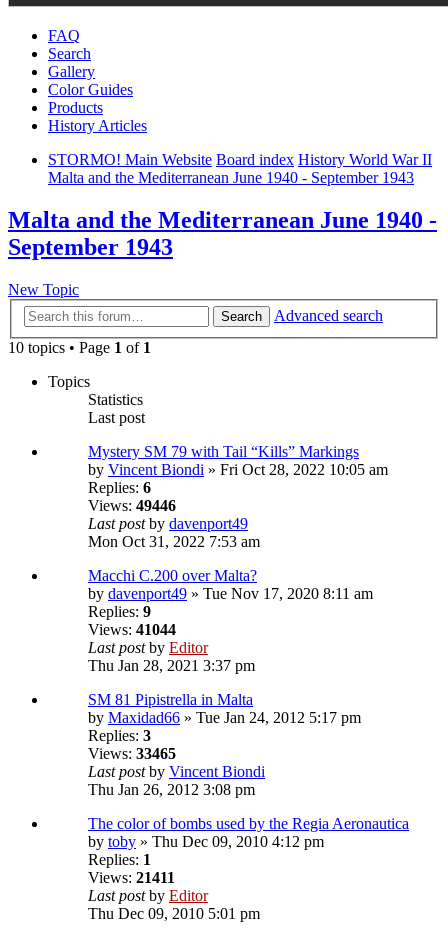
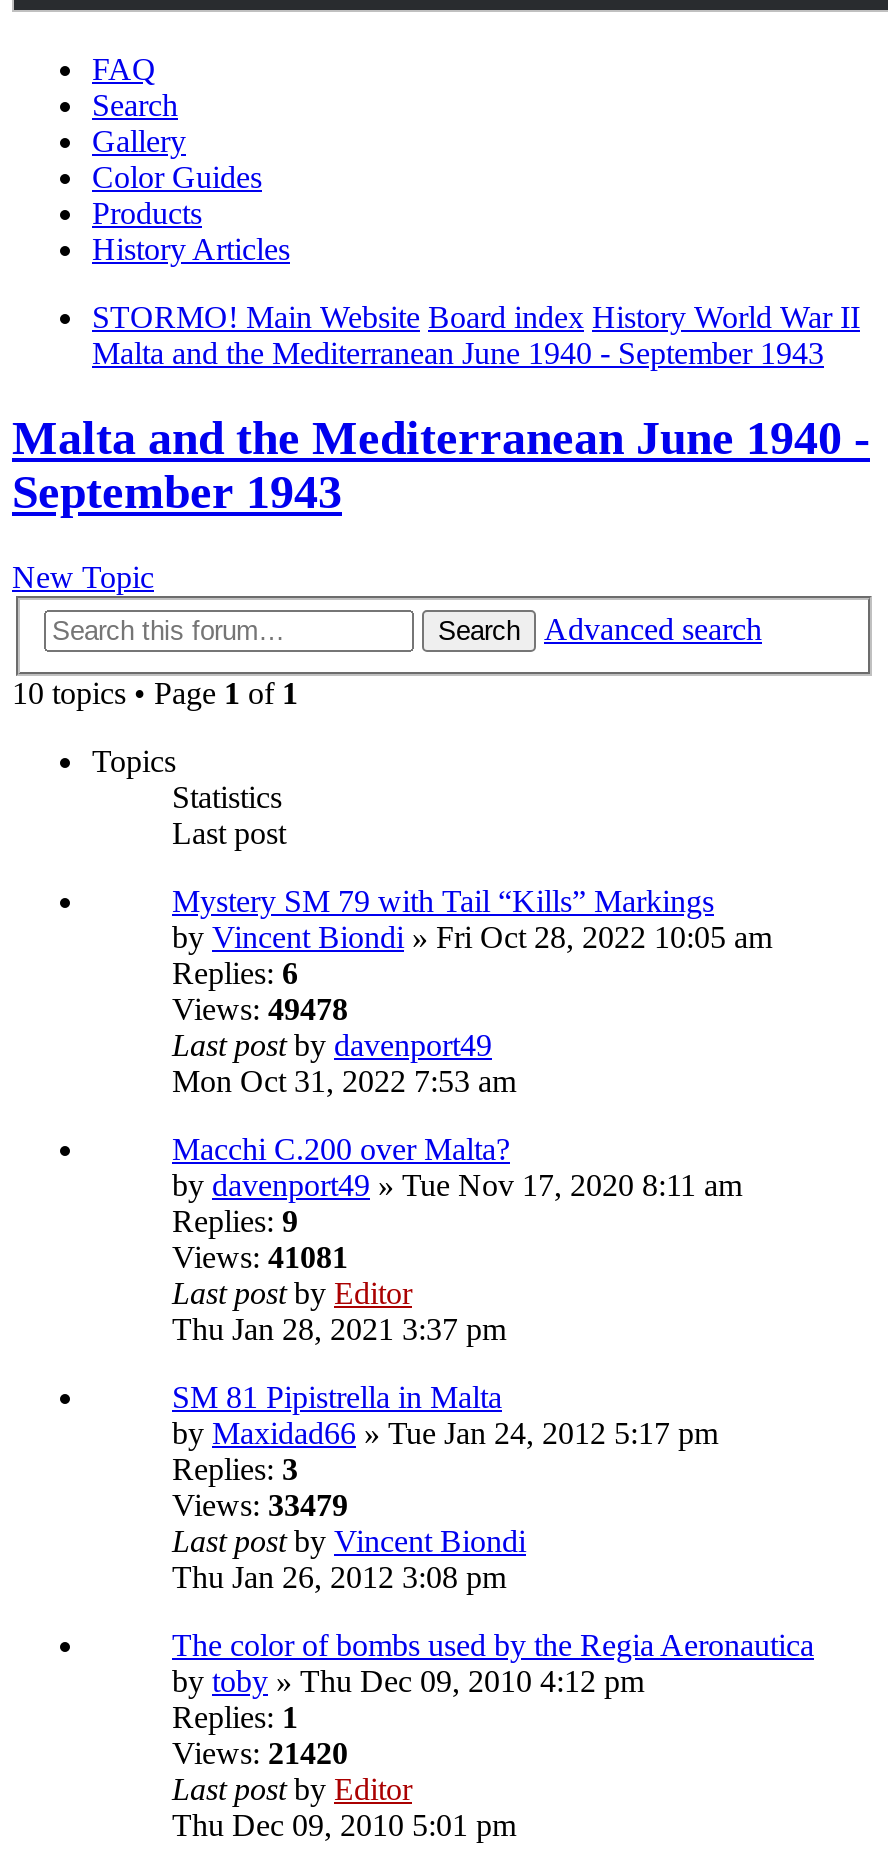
[88,497,176,514] Views: 49446 -> [172,993,348,1027] Views: 49478
[88,621,176,638] Views: 41044 -> [172,1241,348,1275] Views: 41081
[88,745,176,762] Views: 33465 -> [172,1489,348,1523] Views: 33479
[88,869,175,886] Views: 21411 -> [172,1737,348,1771] Views: 21420

